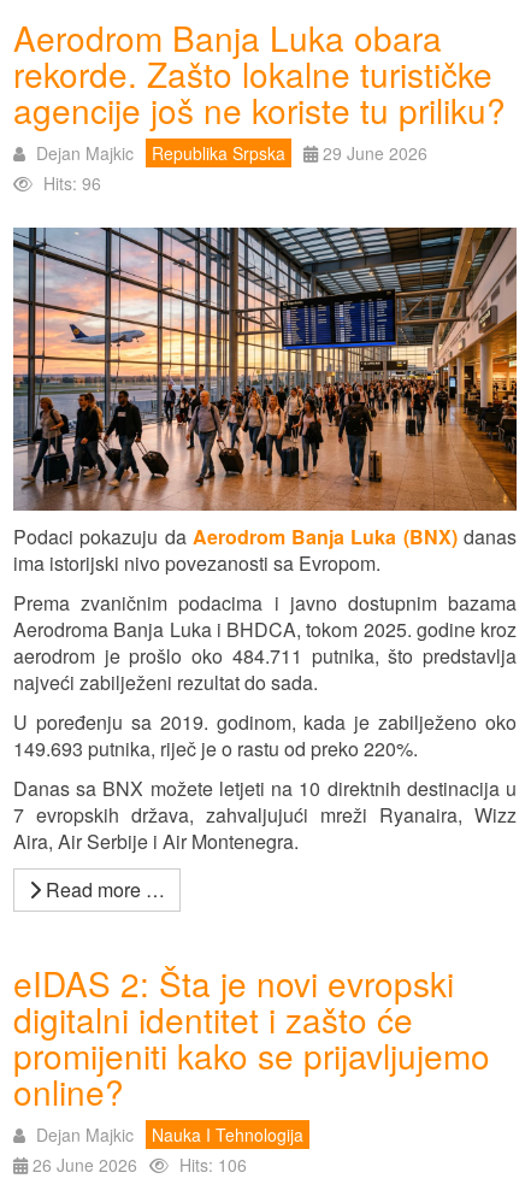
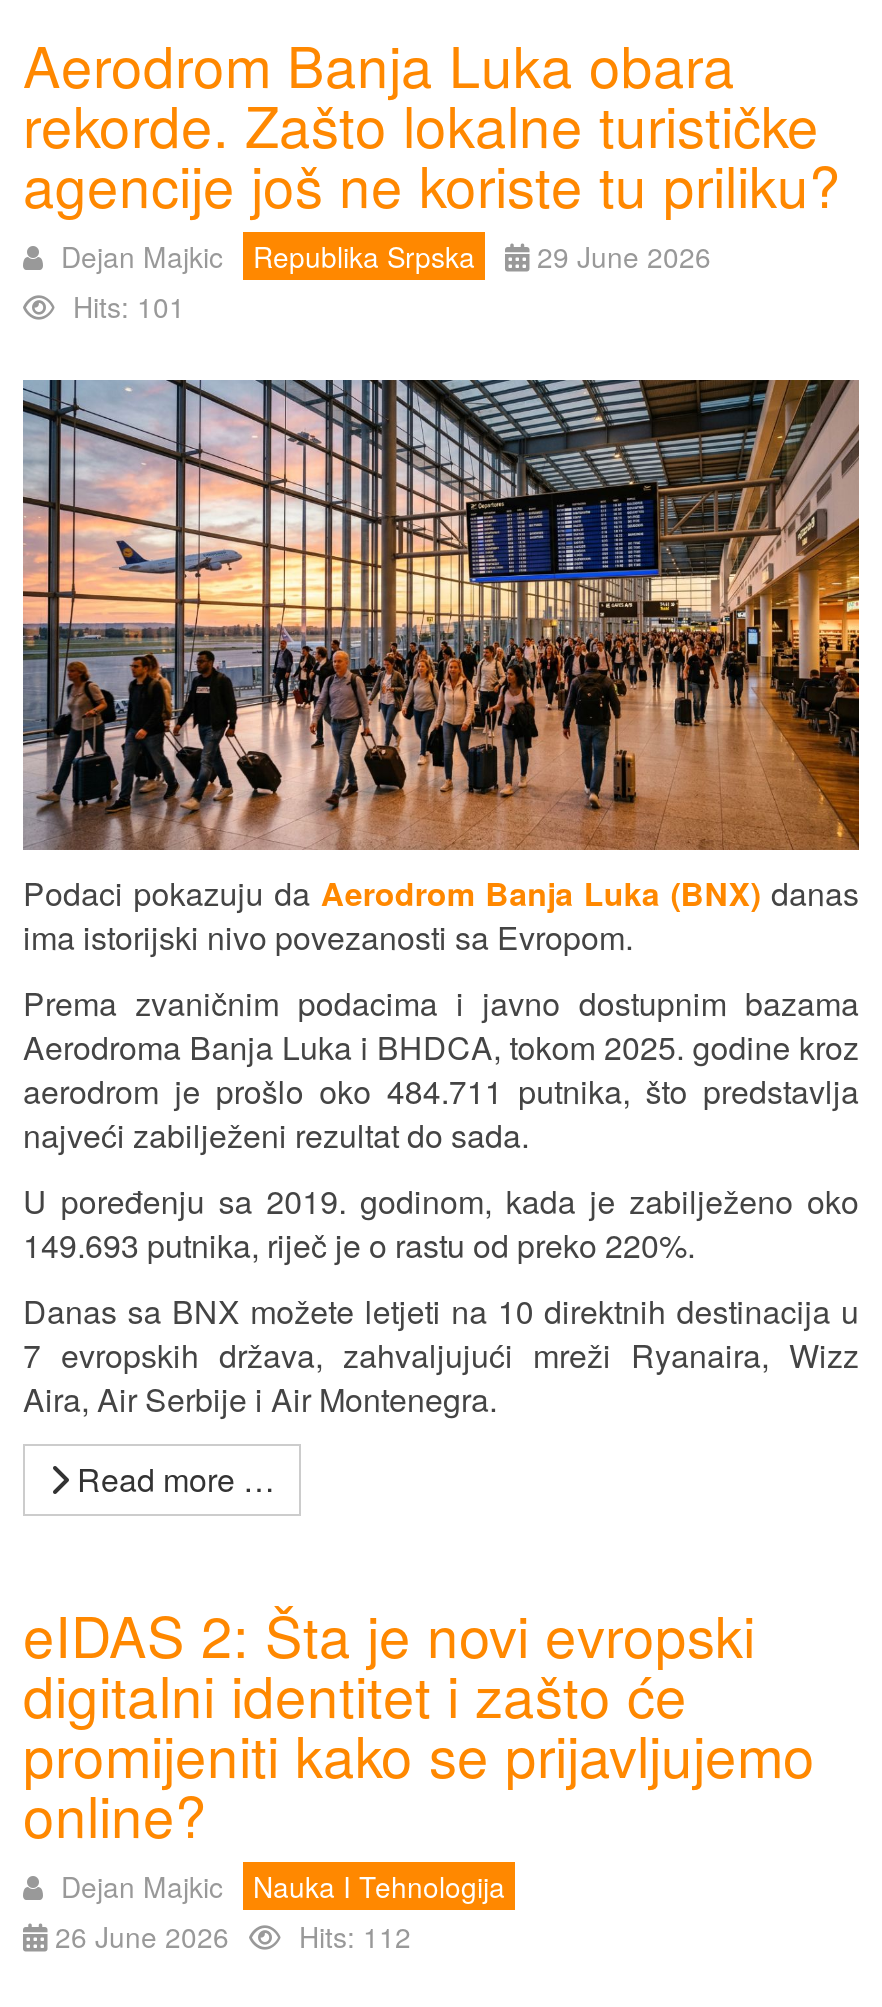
[43,171,101,195] Hits: 96 -> [73,286,185,326] Hits: 101
[33,1152,247,1177] 26 June 2026 Hits: 106 -> [55,1916,411,1956] 26 June 2026 Hits: 112

